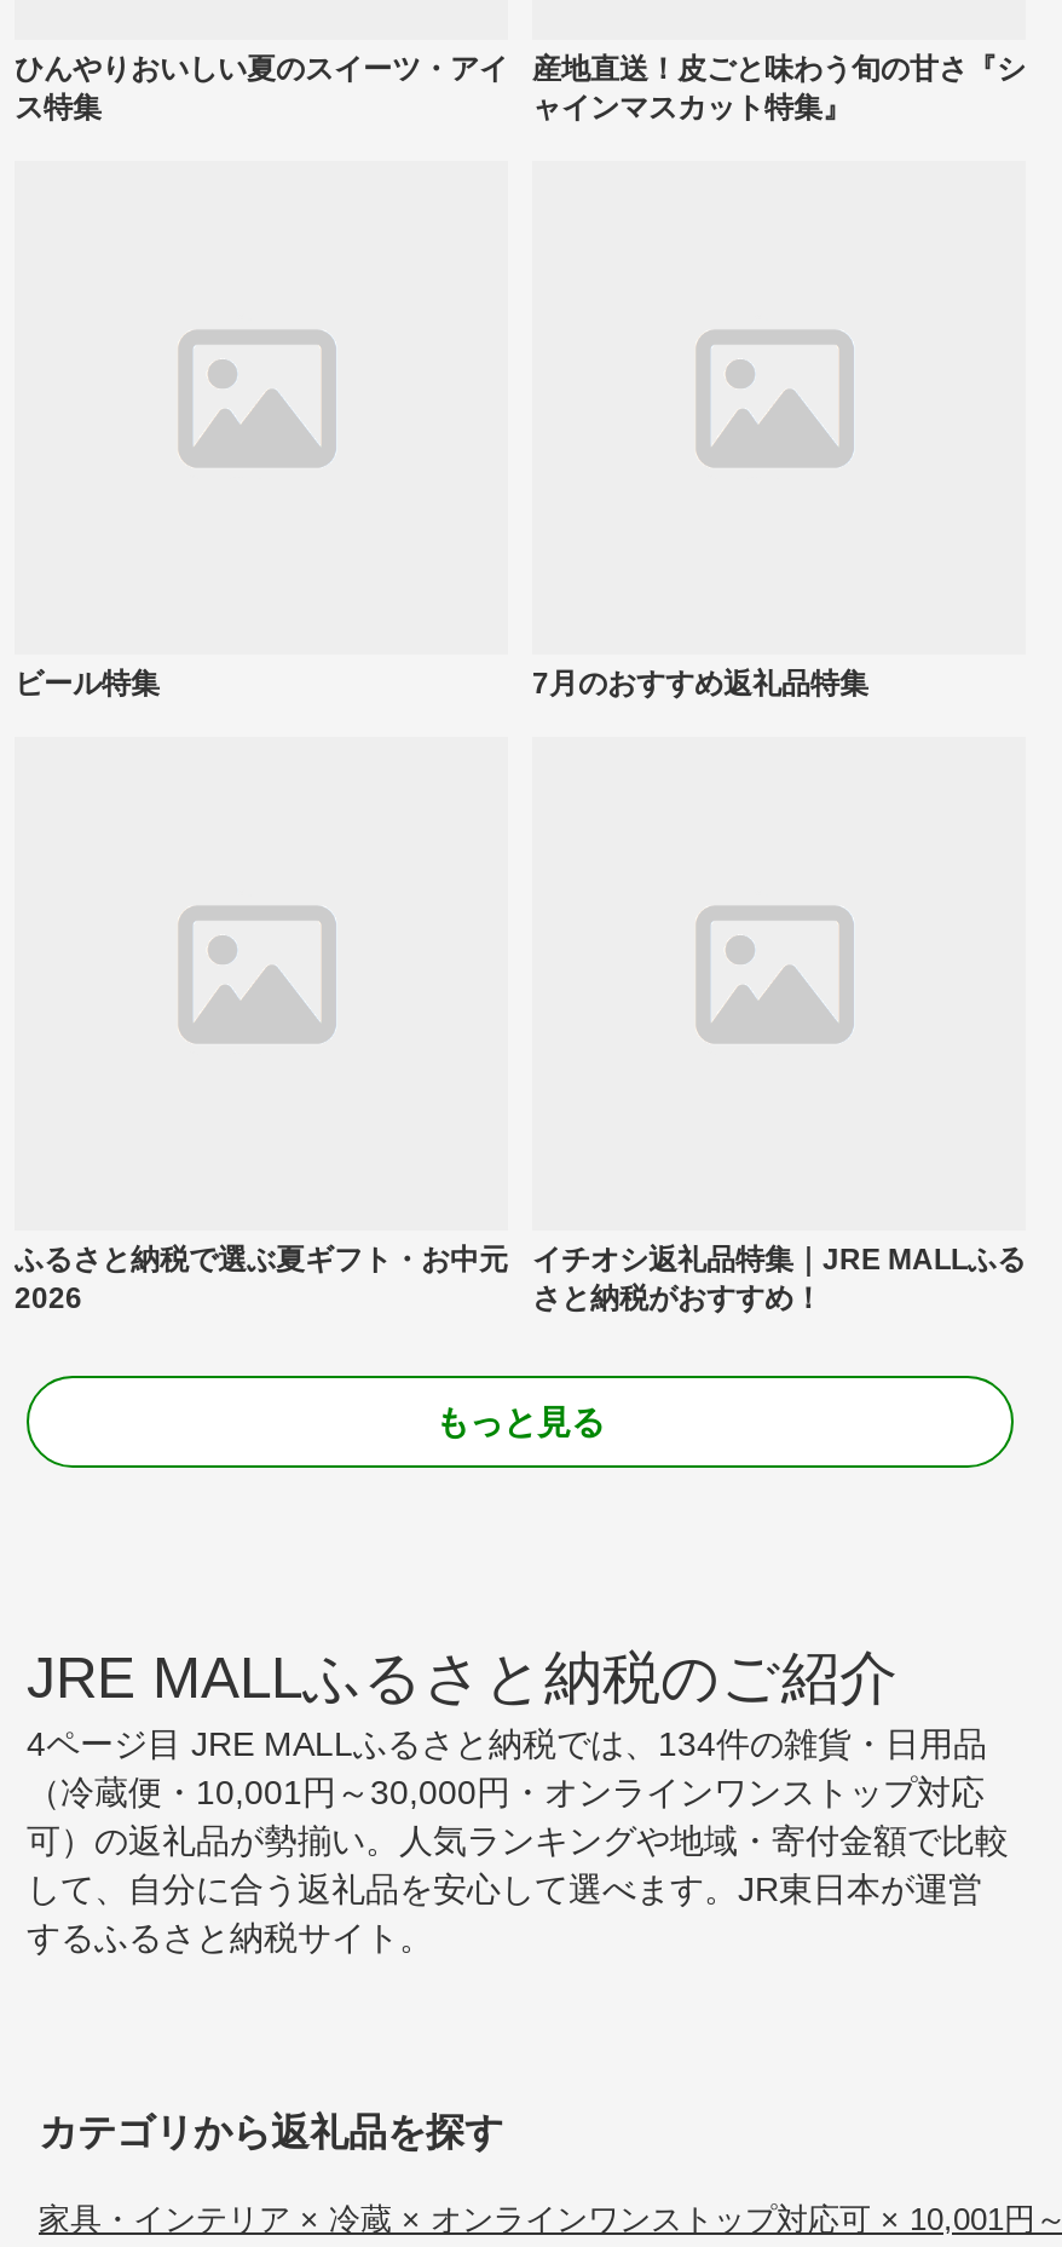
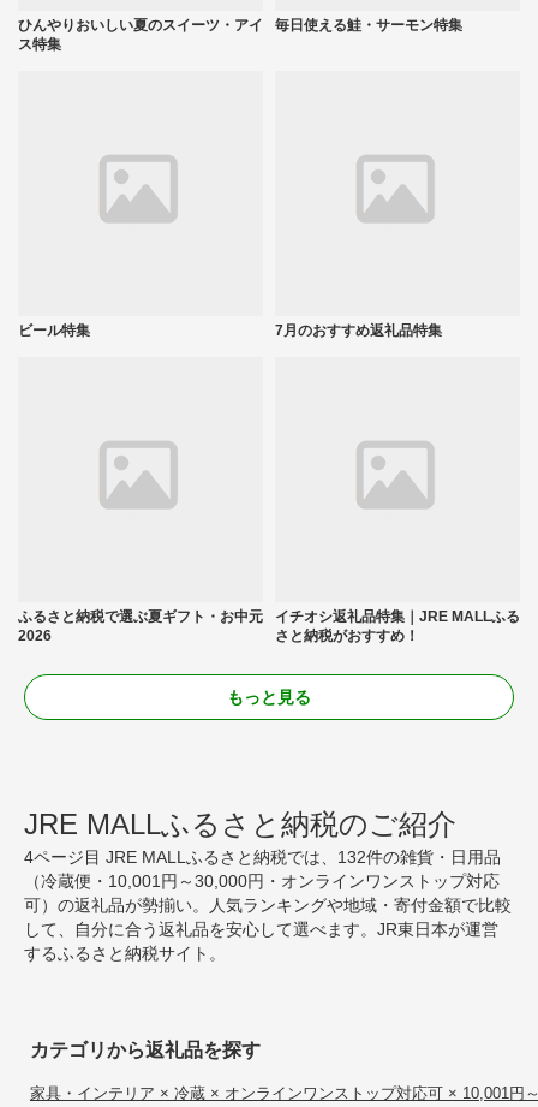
[532,51,1026,124] 産地直送！皮ごと味わう旬の甘さ『シ | ャインマスカット特集』 -> [275,16,462,33] 毎日使える鮭・サーモン特集
[27,1723,987,1762] 4ページ目 JRE MALLふるさと納税では、134件の雑貨・日用品 -> [24,847,501,866] 4ページ目 JRE MALLふるさと納税では、132件の雑貨・日用品

